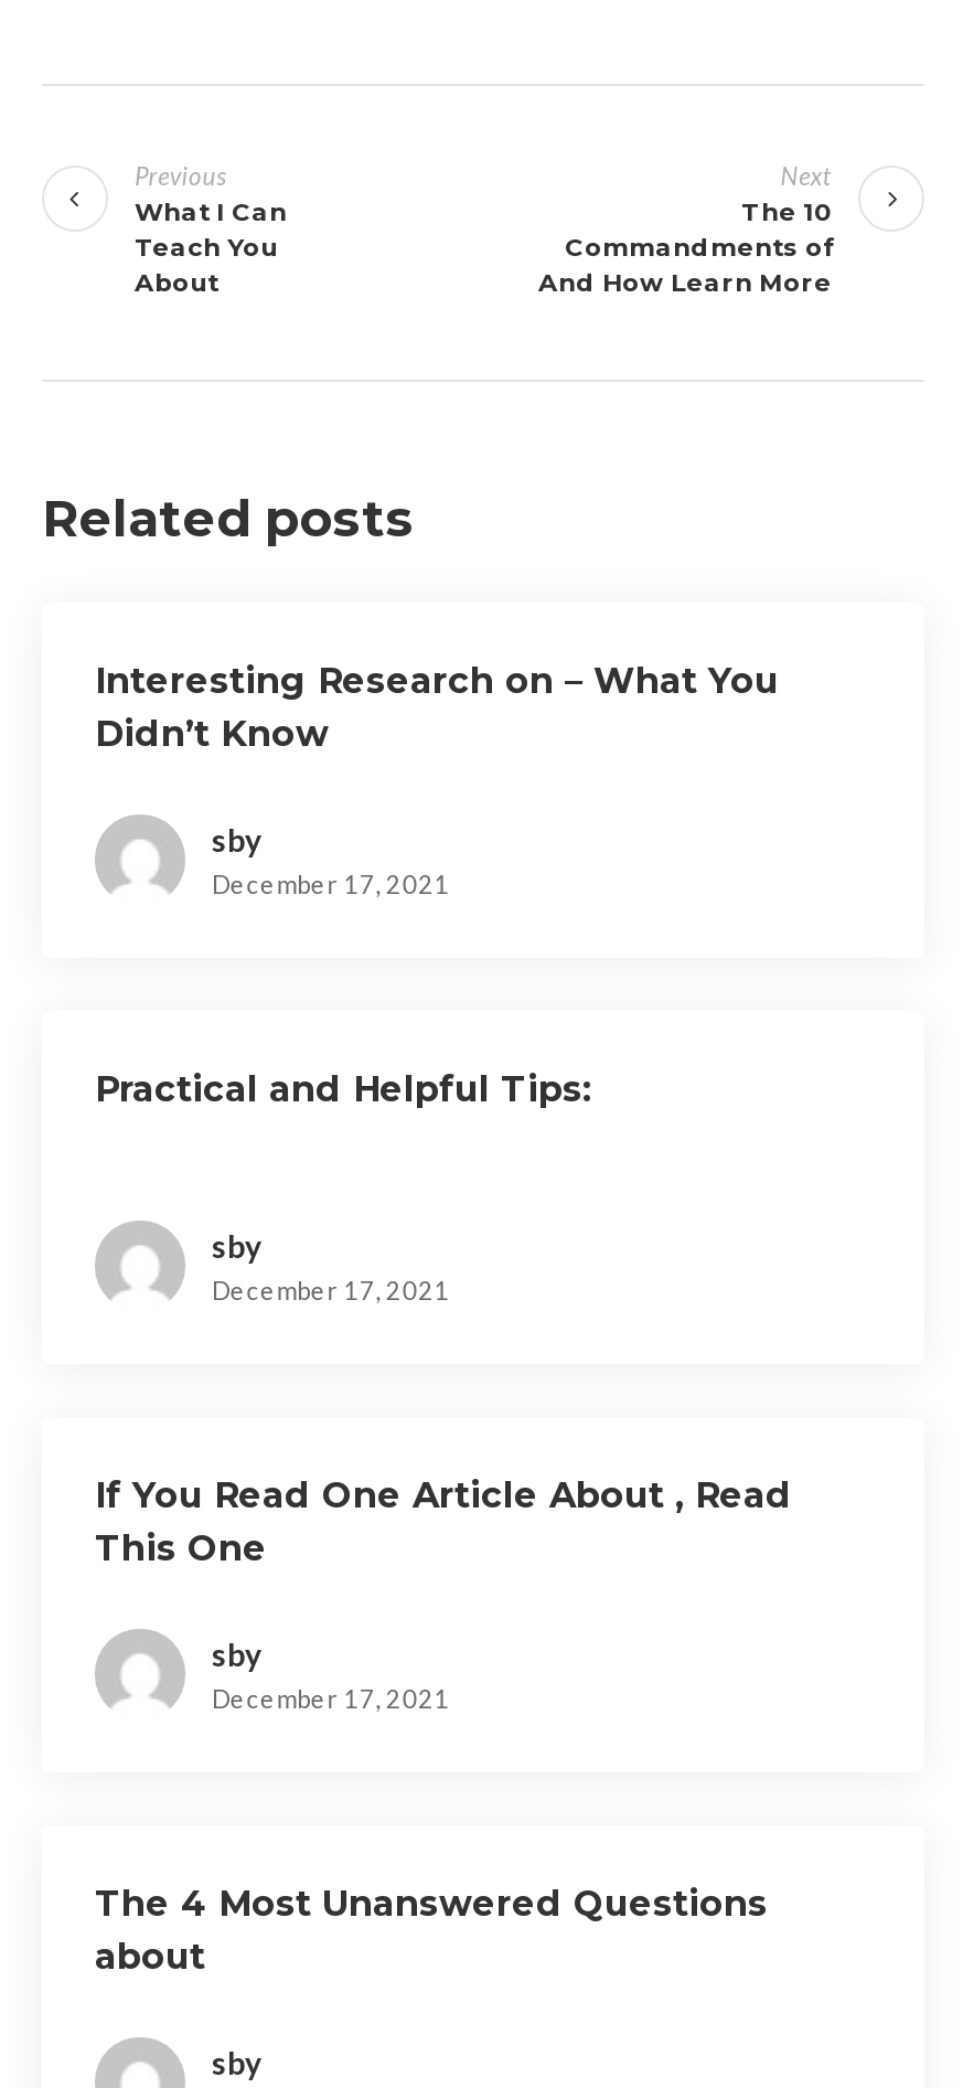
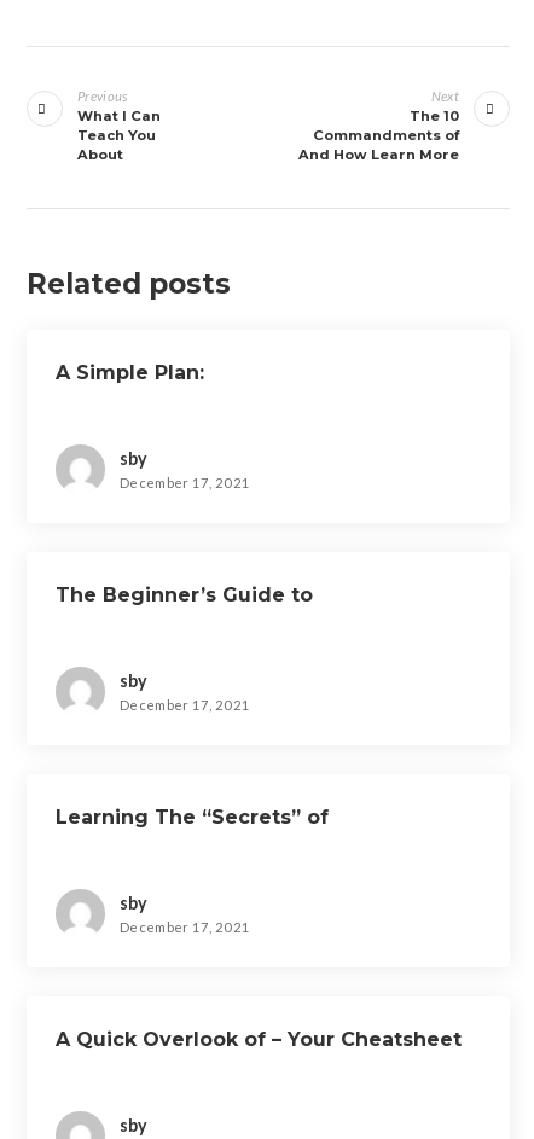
[95,660,779,755] Interesting Research on – What You | Didn’t Know -> [56,361,204,384] A Simple Plan:
[95,1068,591,1110] Practical and Helpful Tips: -> [56,583,313,606] The Beginner’s Guide to
[95,1474,792,1569] If You Read One Article About , Read | This One -> [56,806,329,829] Learning The “Secrets” of
[95,1883,768,1978] The 4 Most Unanswered Questions | about -> [56,1028,462,1051] A Quick Overlook of – Your Cheatsheet

